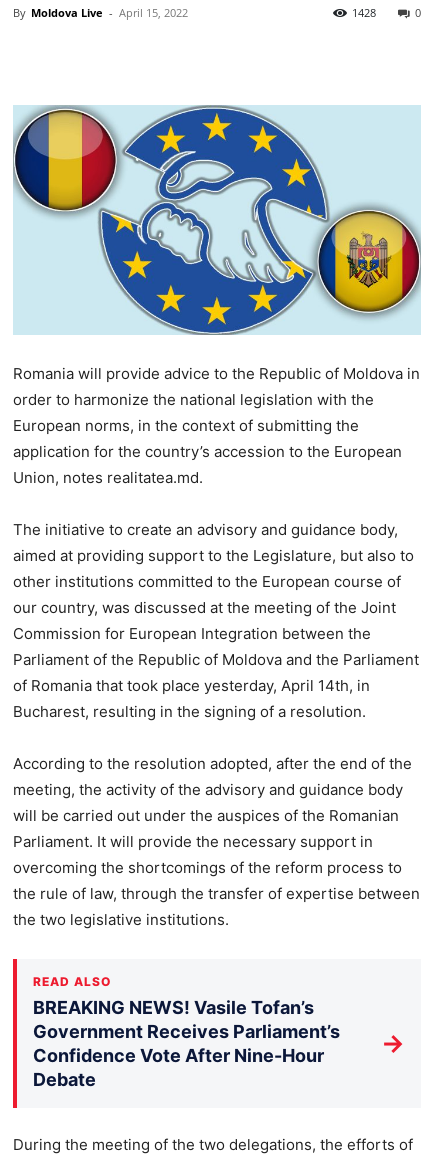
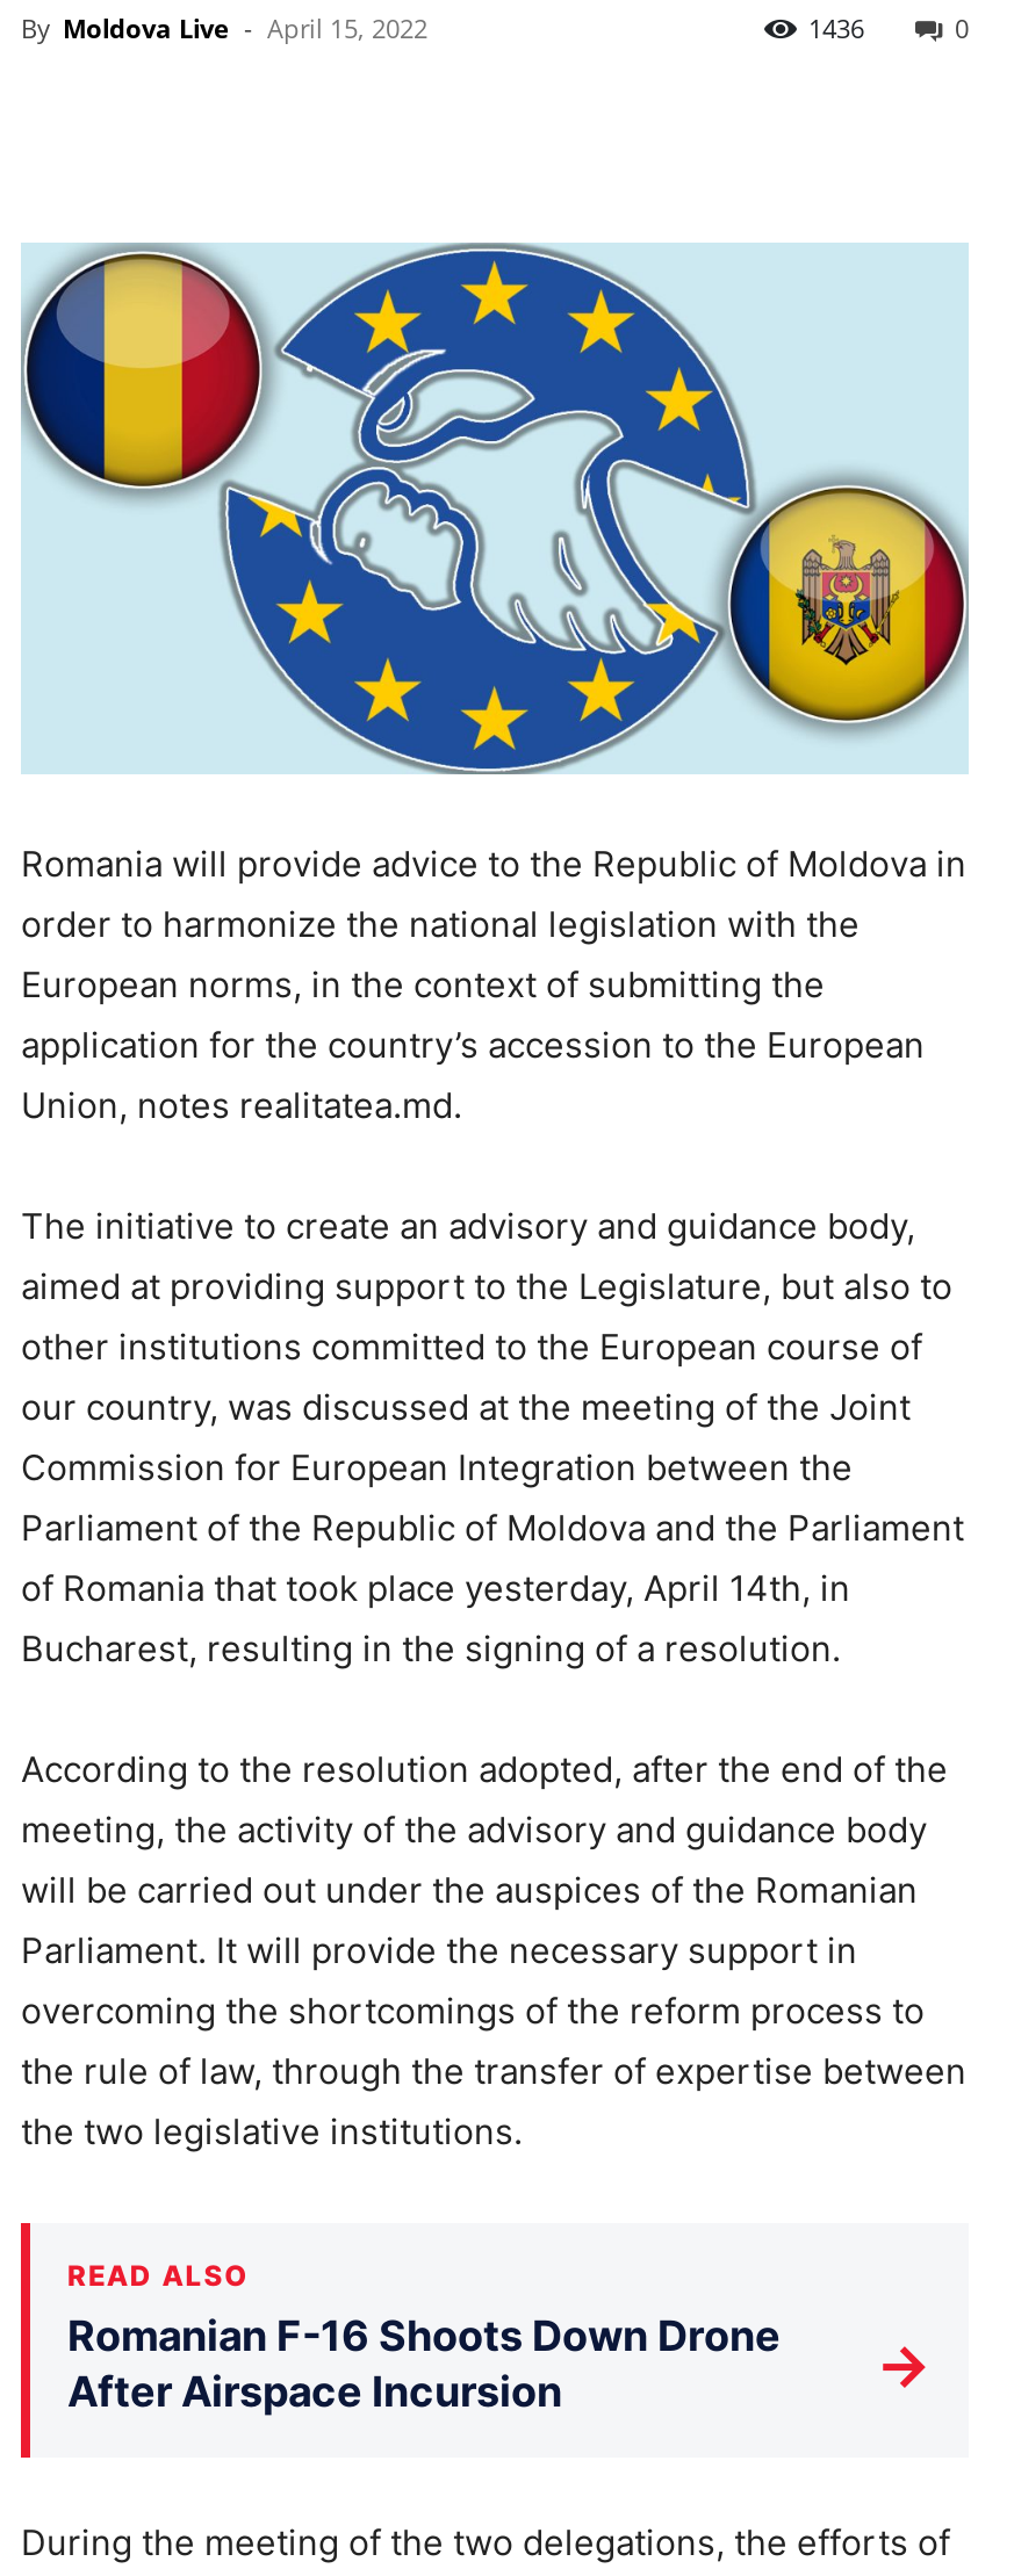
[352,5,376,20] 1428 -> [808,10,864,45] 1436
[33,997,340,1090] BREAKING NEWS! Vasile Tofan’s | Government Receives Parliament’s | Confidence Vote After Nine-Hour | Debate -> [67,2312,781,2417] Romanian F-16 Shoots Down Drone | After Airspace Incursion

